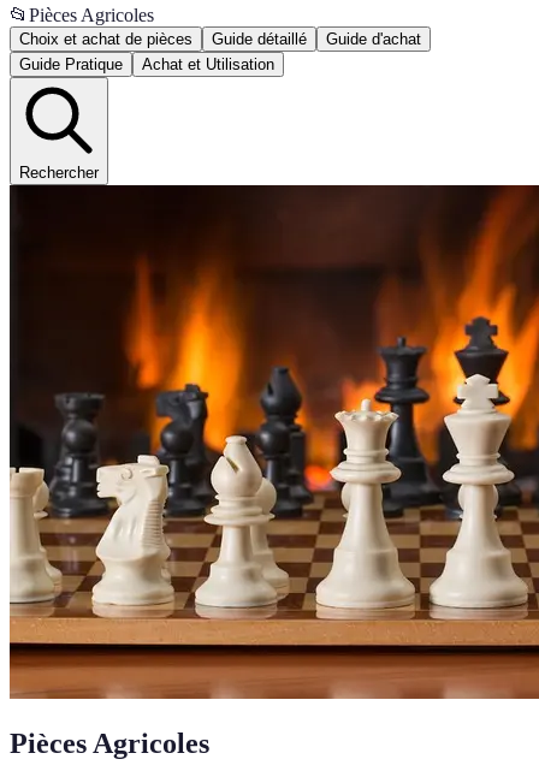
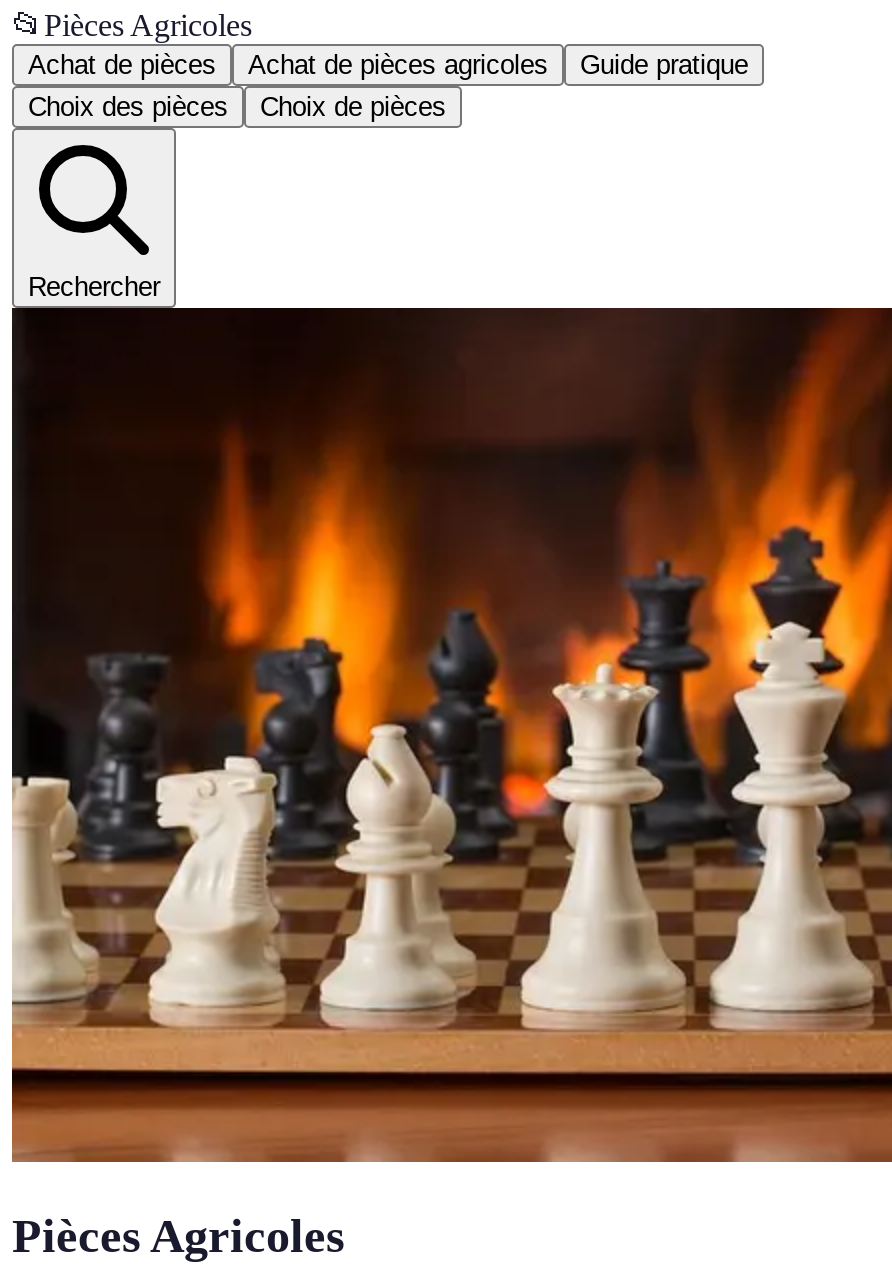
[19,30,421,73] Choix et achat de pièces | Guide détaillé | Guide d'achat | Guide Pratique | Achat et Utilisation -> [28,50,748,122] Achat de pièces | Achat de pièces agricoles | Guide pratique | Choix des pièces | Choix de pièces

